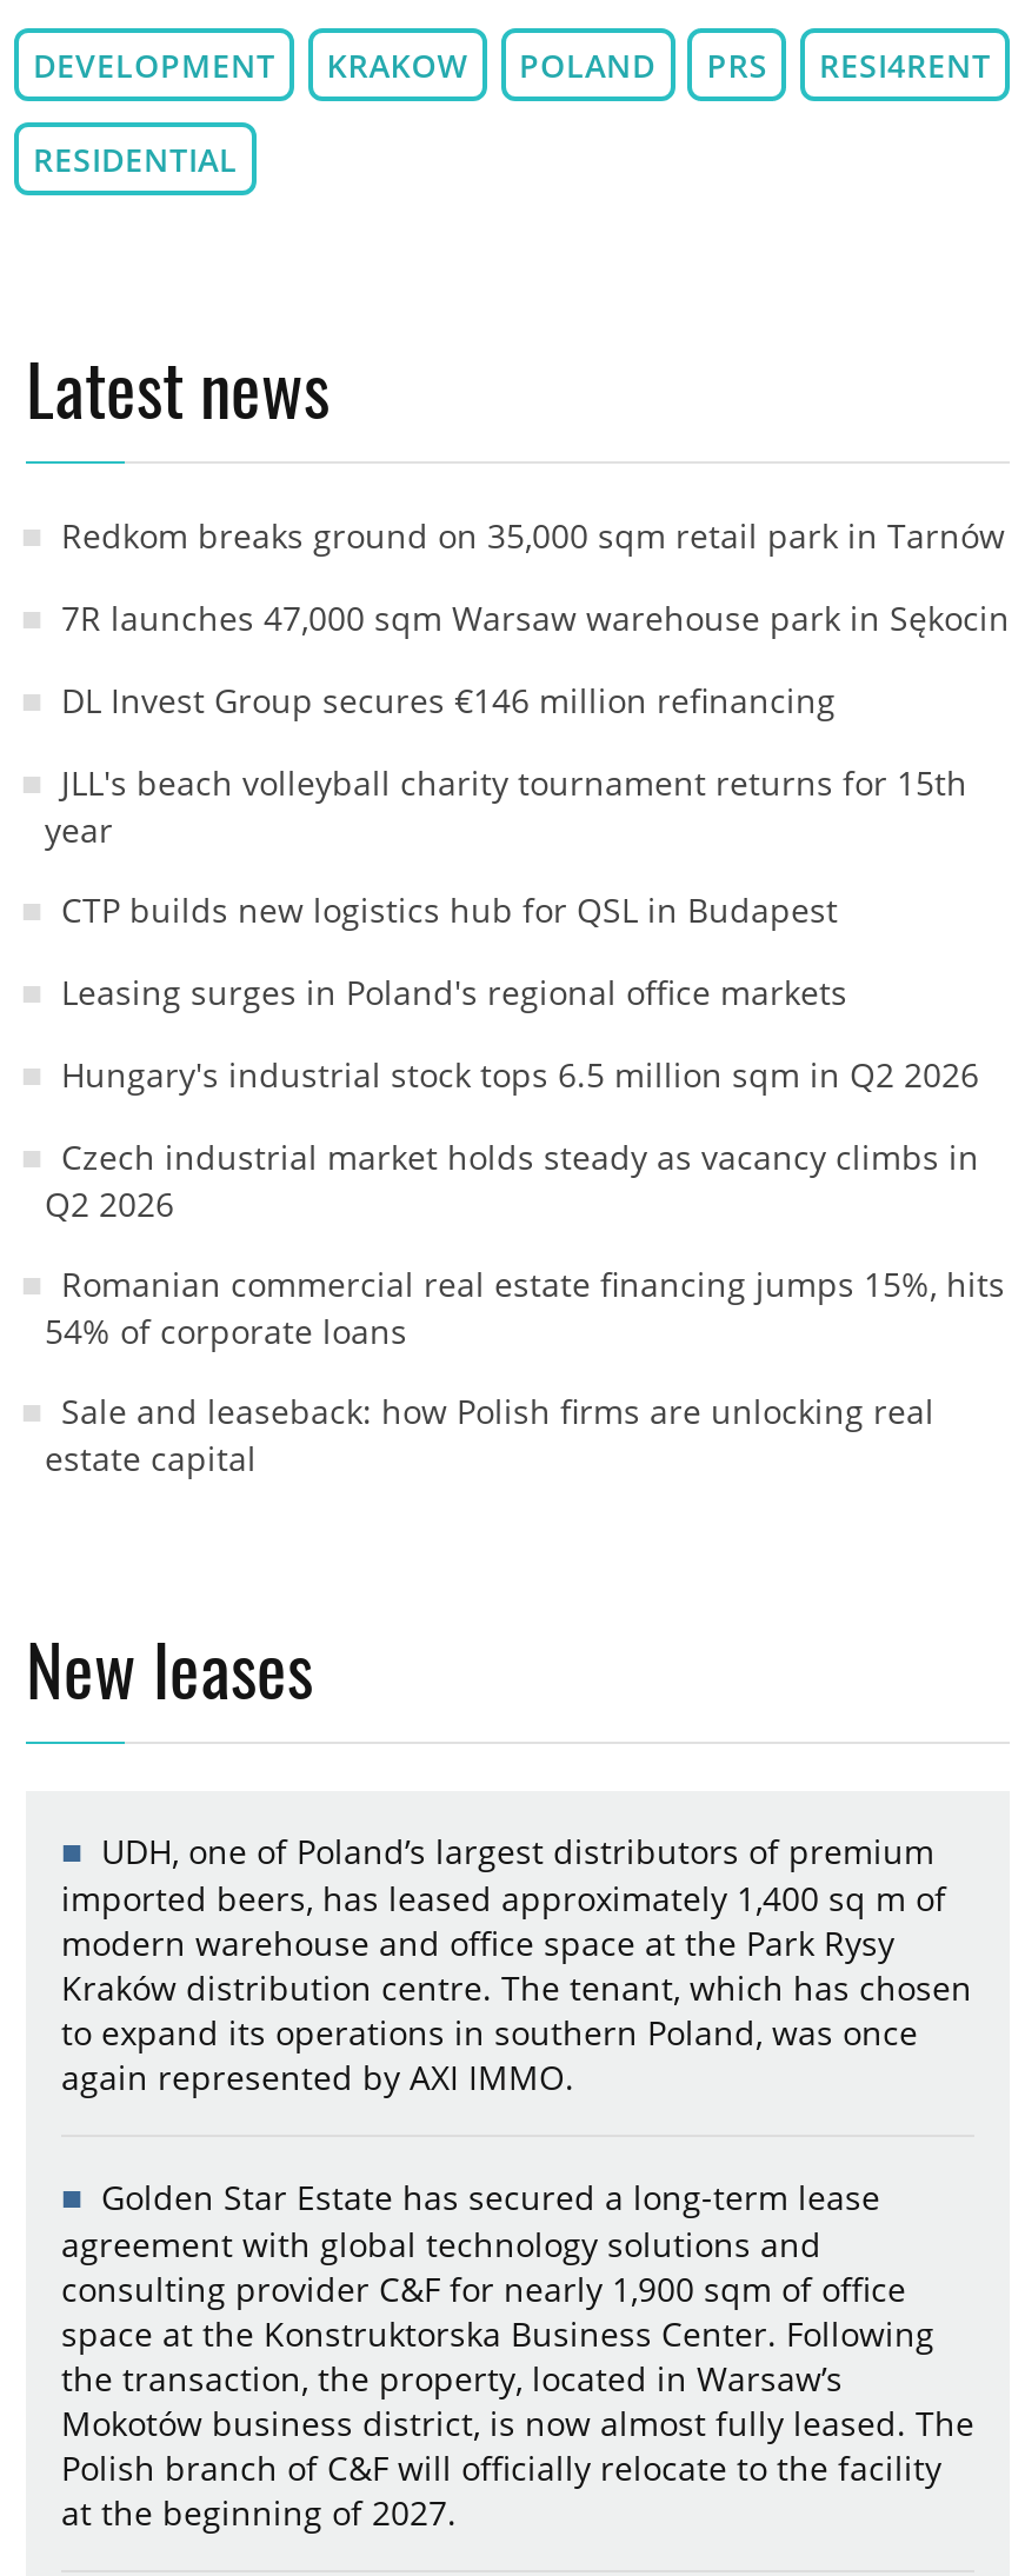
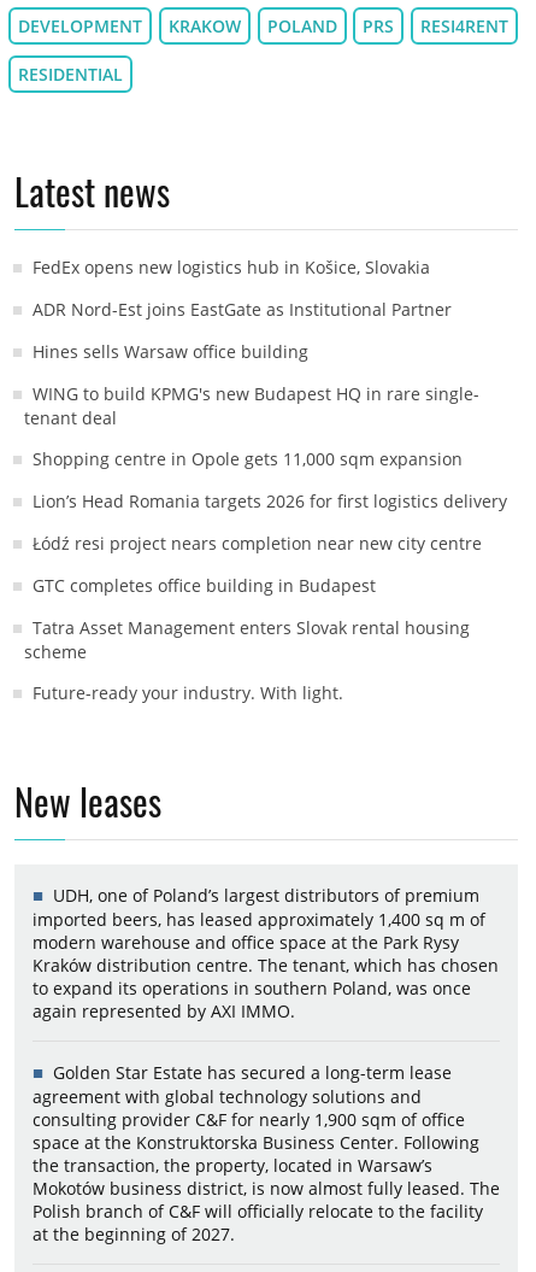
[61,513,1005,557] Redkom breaks ground on 35,000 sqm retail park in Tarnów -> [33,255,430,278] FedEx opens new logistics hub in Košice, Slovakia
[61,595,1010,640] 7R launches 47,000 sqm Warsaw warehouse park in Sękocin -> [33,298,452,320] ADR Nord-Est joins EastGate as Institutional Partner
[61,677,836,722] DL Invest Group secures €146 million refinancing -> [33,340,308,363] Hines sells Warsaw office building
[45,760,967,852] JLL's beach volleyball charity tournament returns for 15th | year -> [24,382,479,429] WING to build KPMG's new Budapest HQ in rare single- | tenant deal
[61,887,838,932] CTP builds new logistics hub for QSL in Budapest -> [33,447,463,470] Shopping centre in Opole gets 11,000 sqm expansion
[61,969,847,1014] Leasing surges in Poland's regional office markets -> [33,489,507,512] Lion’s Head Romania targets 2026 for first logistics delivery
[61,1052,979,1096] Hungary's industrial stock tops 6.5 million sqm in Q2 2026 -> [33,531,482,554] Łódź resi project nears completion near new city centre
[45,1134,979,1226] Czech industrial market holds steady as vacancy climbs in | Q2 2026 -> [33,574,376,597] GTC completes office building in Budapest
[45,1261,1005,1353] Romanian commercial real estate financing jumps 15%, hits | 54% of corporate loans -> [24,616,470,663] Tatra Asset Management enters Slovak rental housing | scheme
[45,1388,934,1480] Sale and leaseback: how Polish firms are unlocking real | estate capital -> [33,681,343,704] Future-ready your industry. With light.

